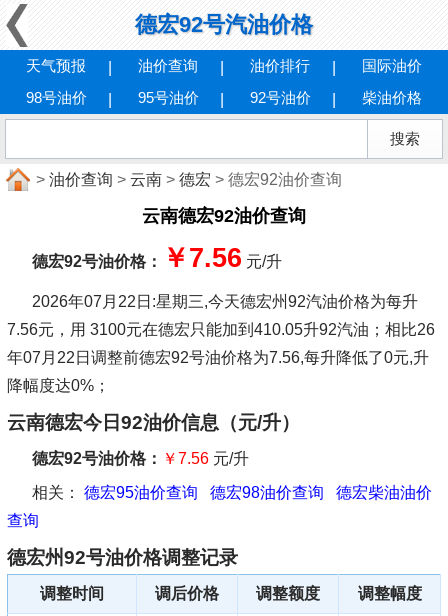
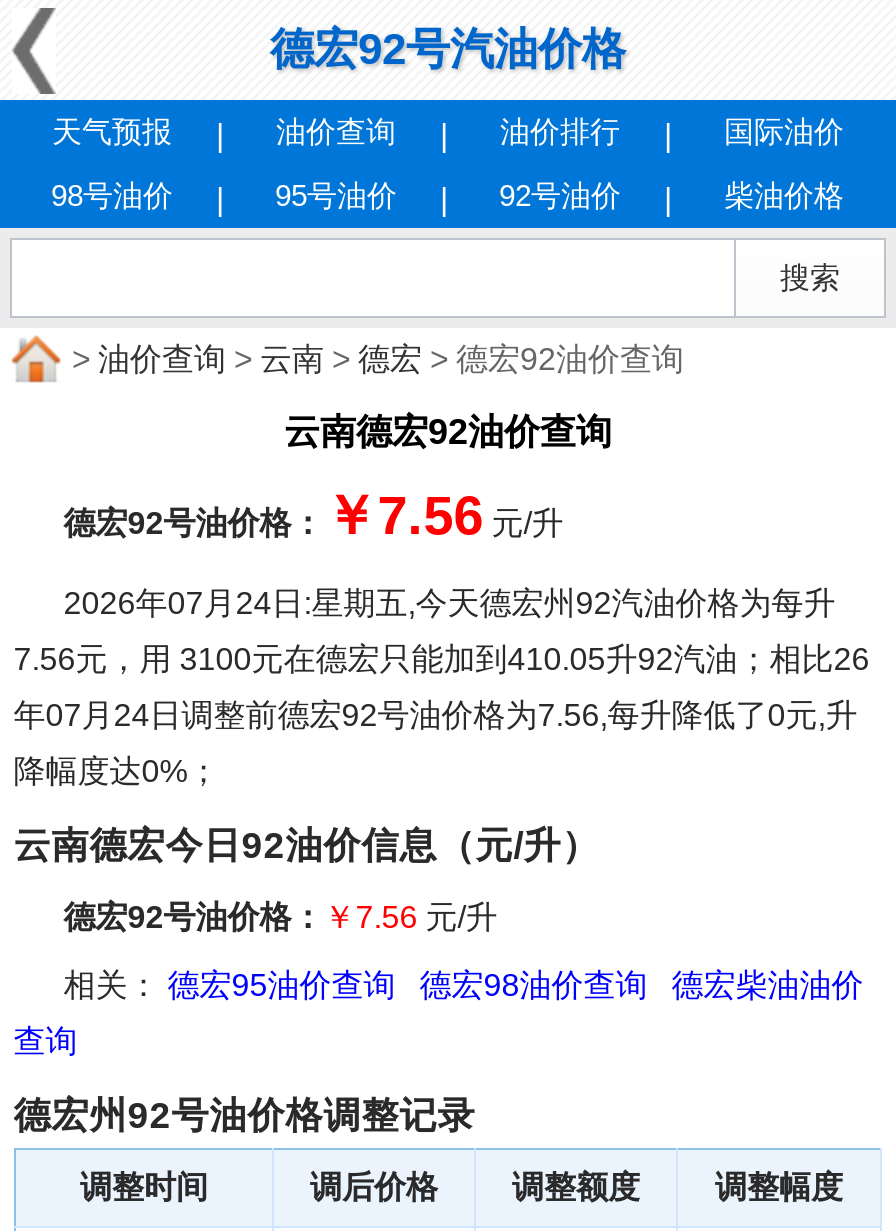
[32,293,418,310] 2026年07月22日:星期三,今天德宏州92汽油价格为每升 -> [63,586,835,620] 2026年07月24日:星期五,今天德宏州92汽油价格为每升
[7,349,429,366] 年07月22日调整前德宏92号油价格为7.56,每升降低了0元,升 -> [13,698,857,732] 年07月24日调整前德宏92号油价格为7.56,每升降低了0元,升

